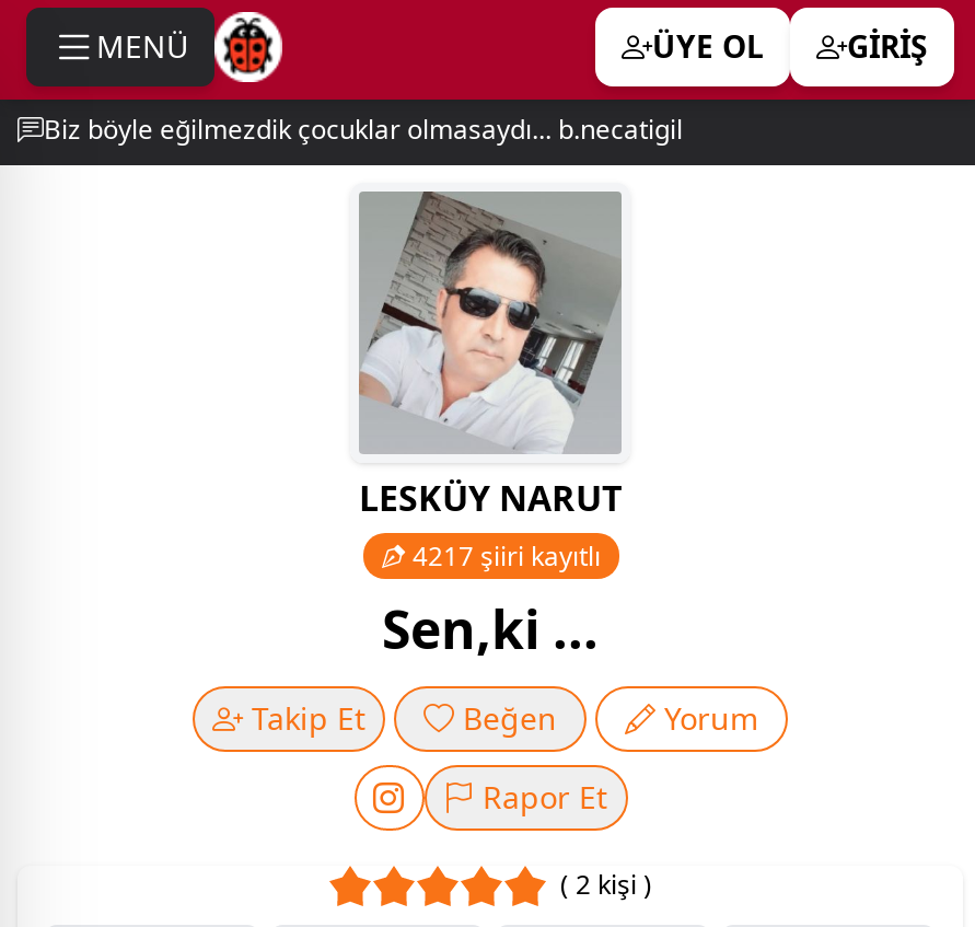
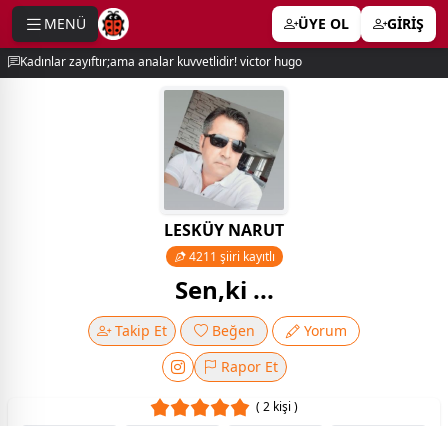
[44,111,683,148] Biz böyle eğilmezdik çocuklar olmasaydı... b.necatigil -> [20,53,302,70] Kadınlar zayıftır;ama analar kuvvetlidir! victor hugo
[406,537,601,575] 4217 şiiri kayıtlı -> [185,248,274,265] 4211 şiiri kayıtlı

